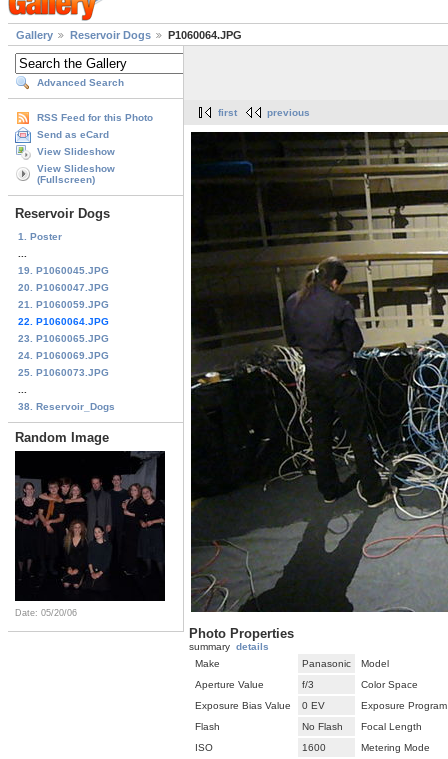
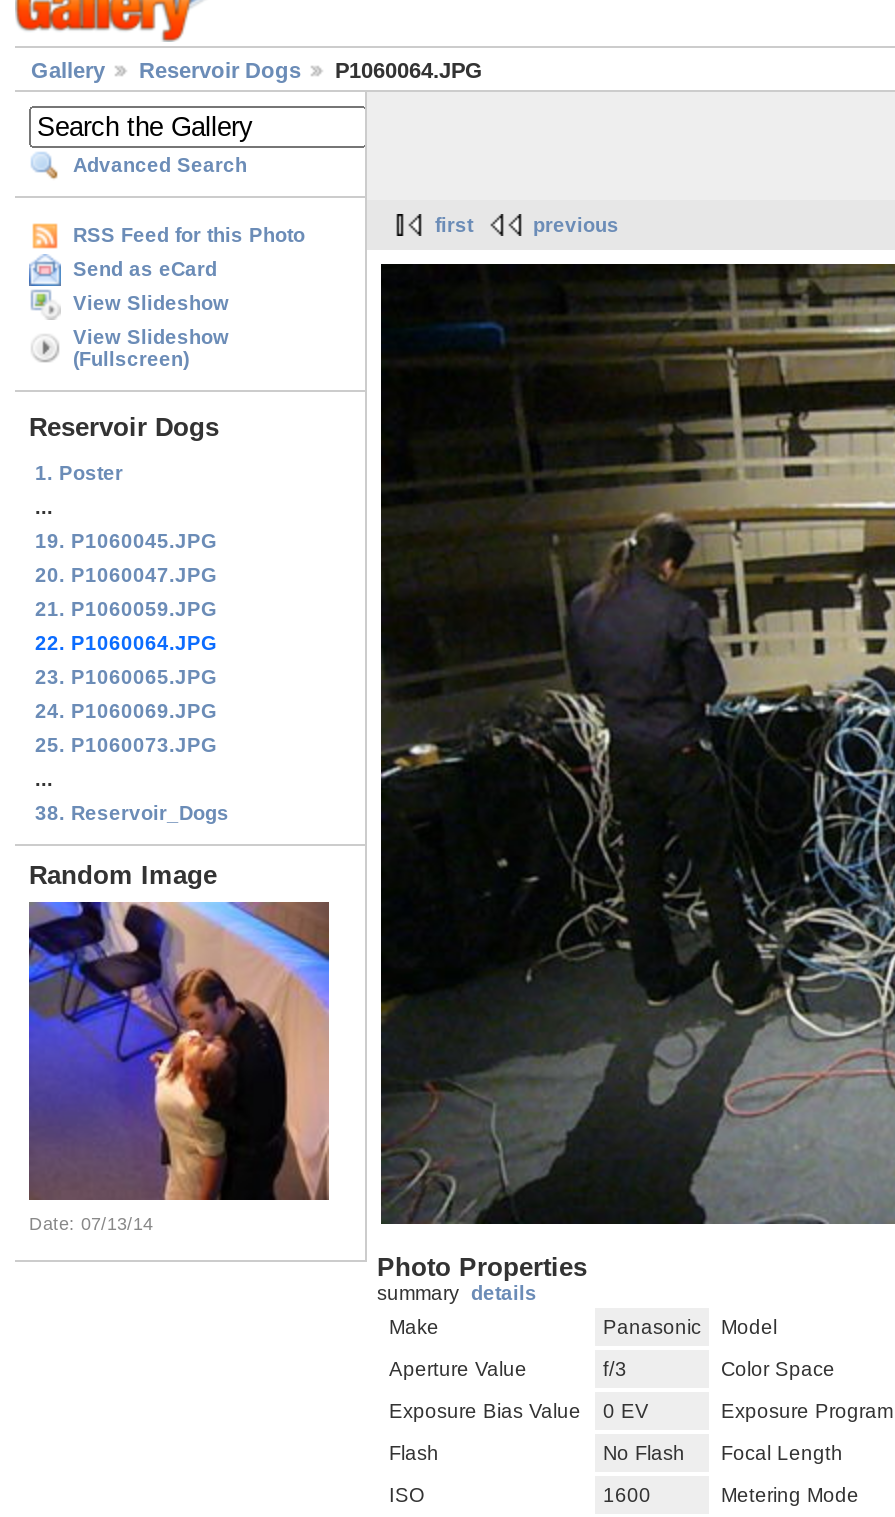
[14,450,166,618] [image] | Date: 05/20/06 -> [27,900,331,1235] [image] | Date: 07/13/14

